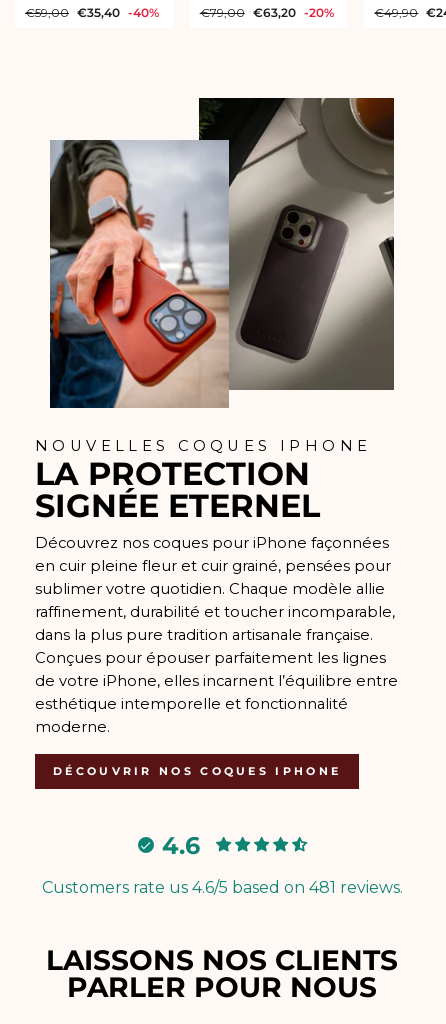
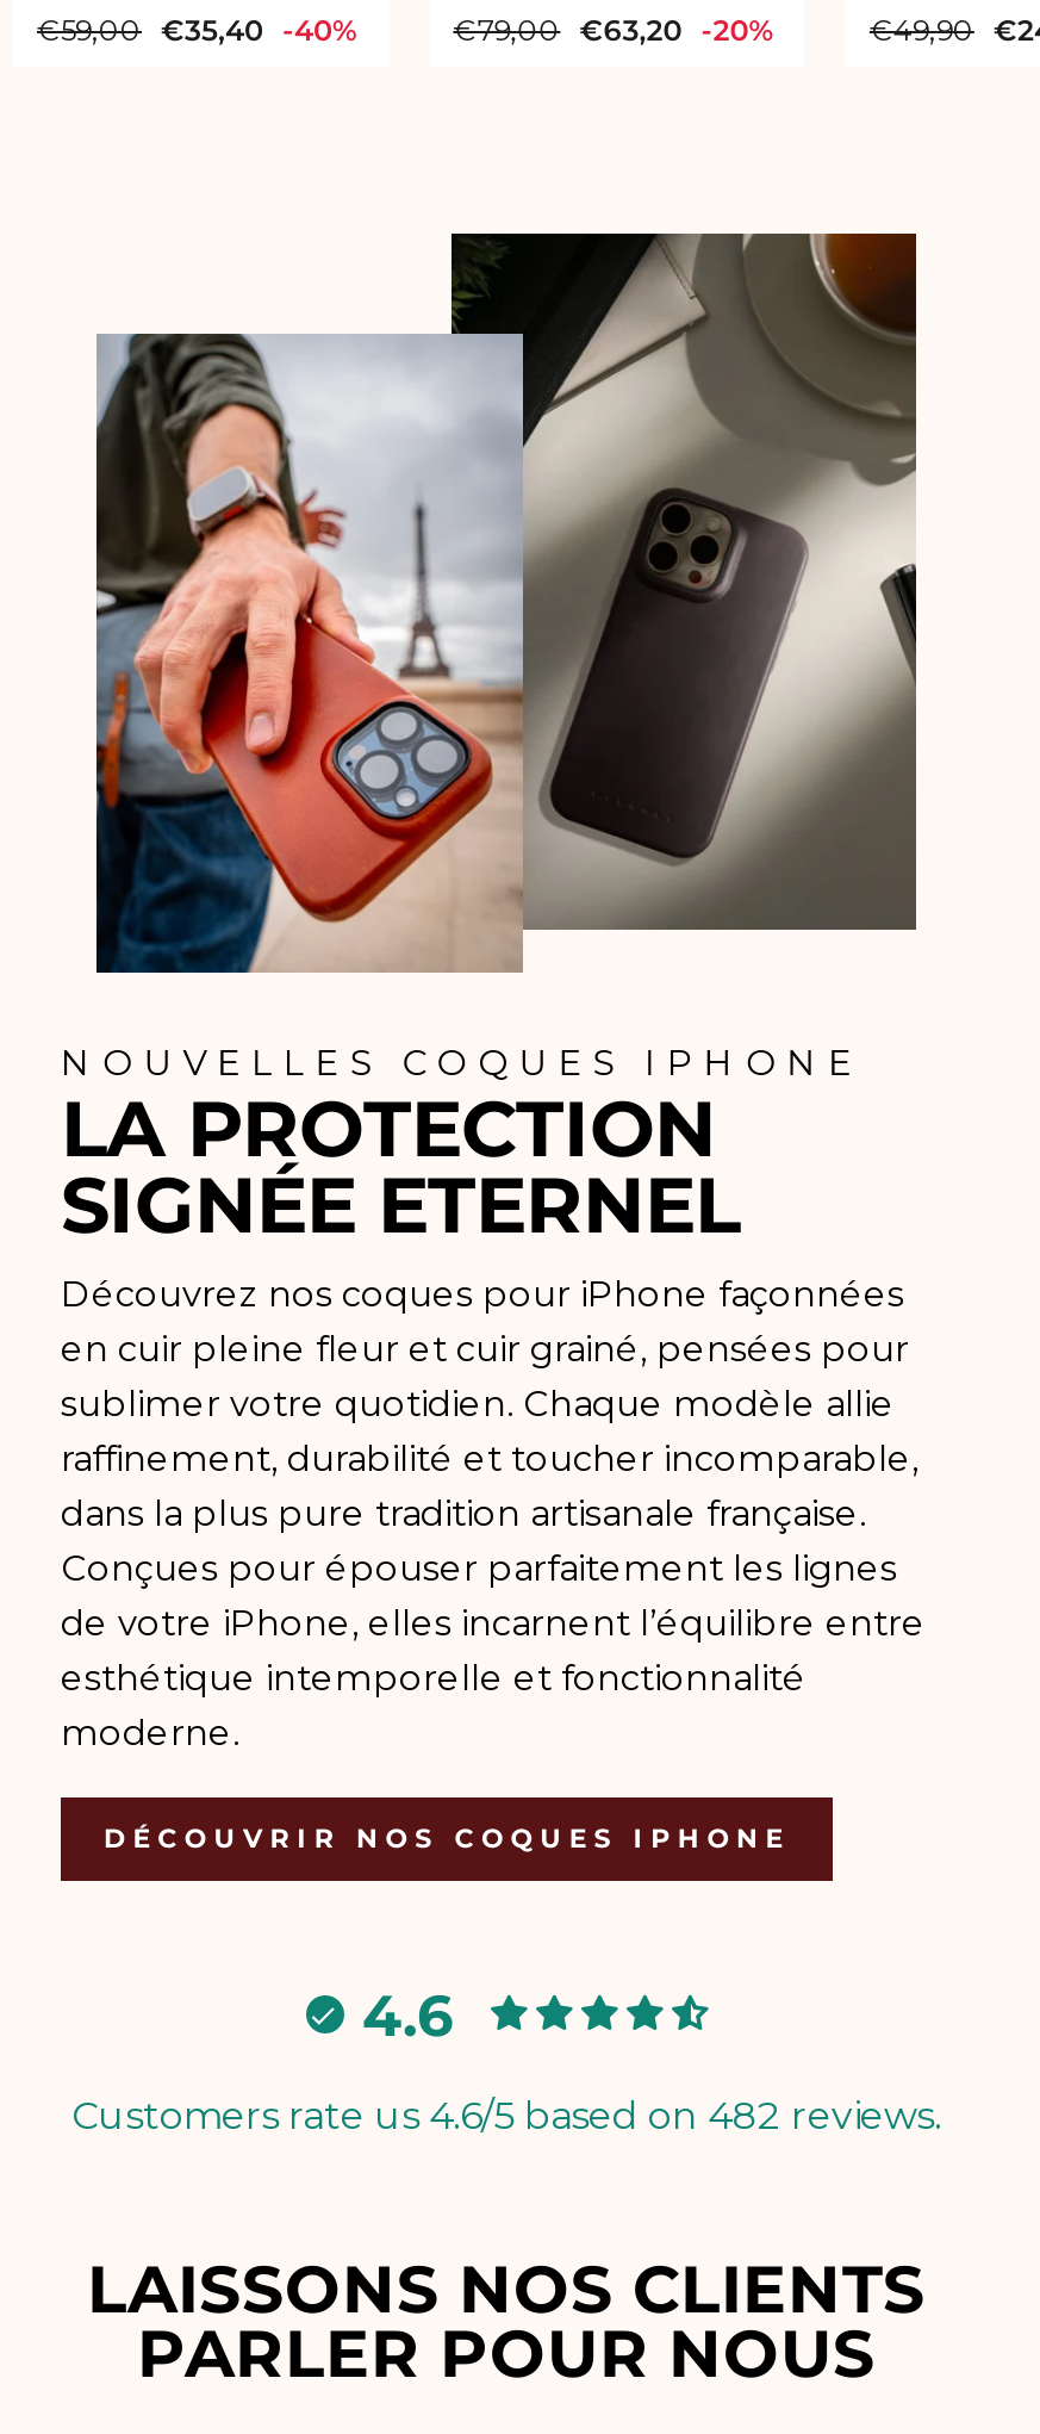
[41,878,402,897] Customers rate us 4.6/5 based on 481 reviews. -> [71,2094,941,2139] Customers rate us 4.6/5 based on 482 reviews.

